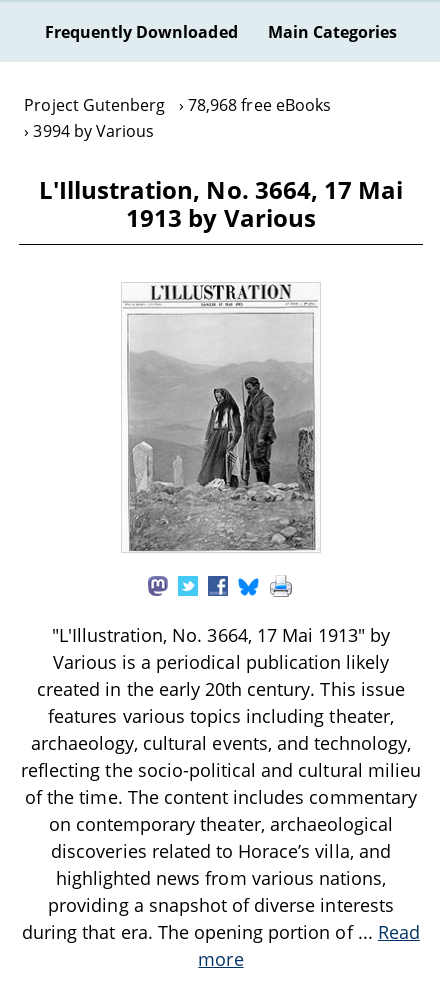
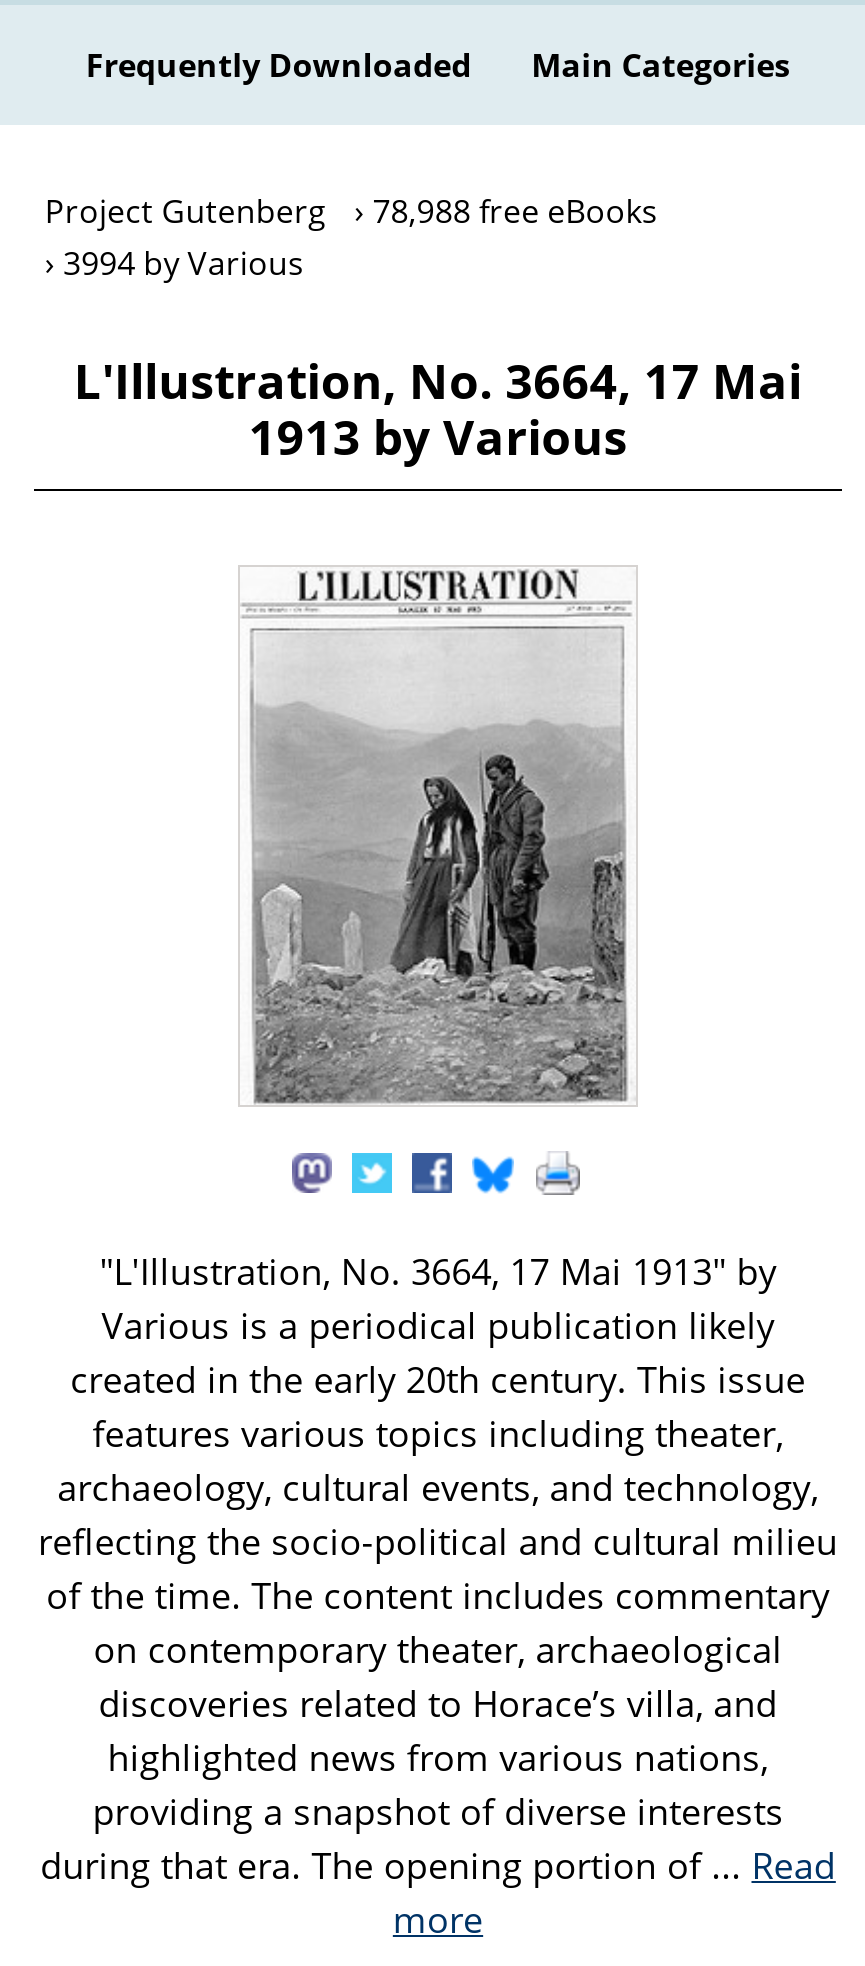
[24,94,331,116] Project Gutenberg 78,968 free eBooks -> [45,189,658,233] Project Gutenberg 78,988 free eBooks

